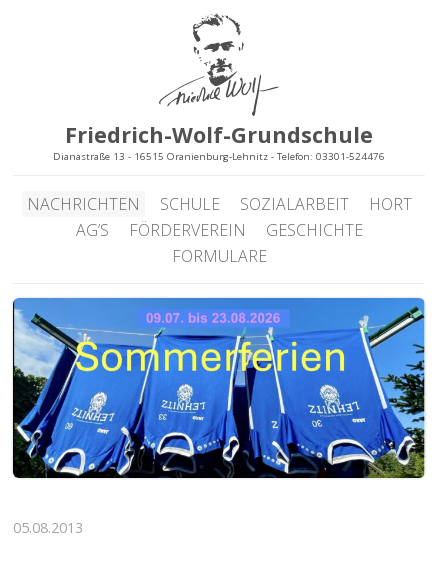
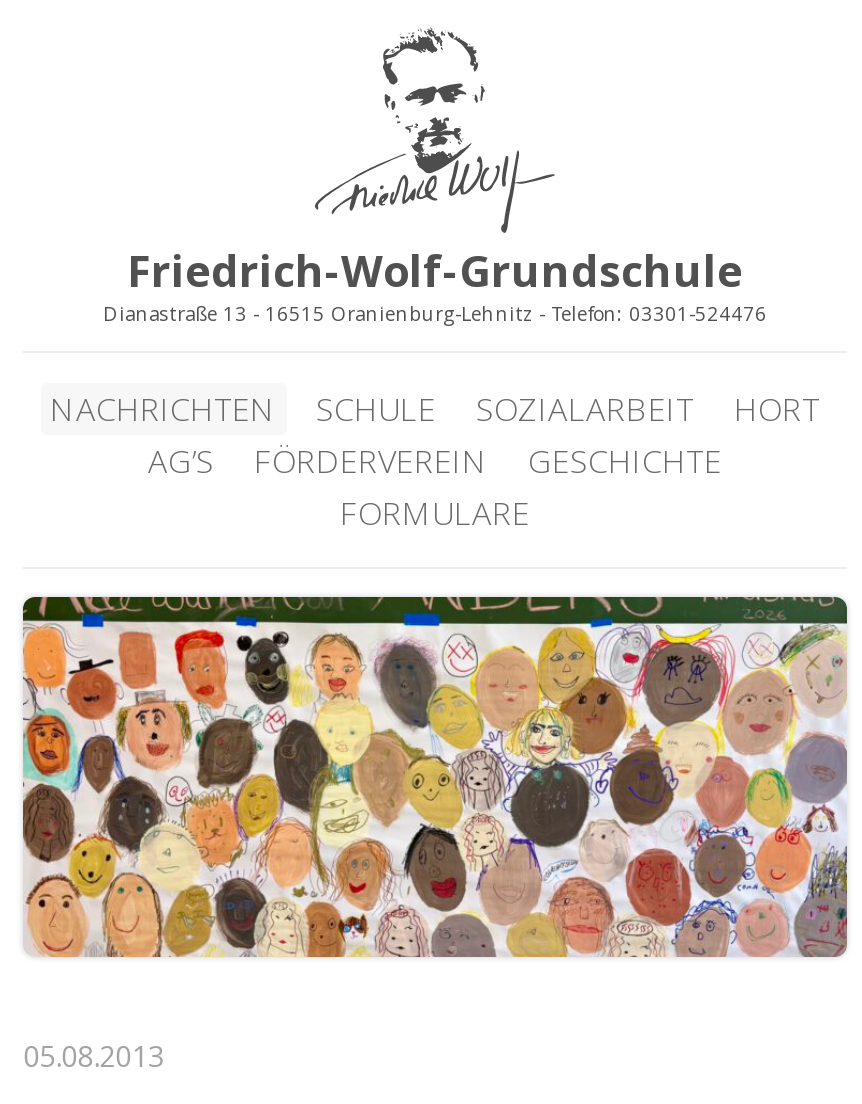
[12,297,425,479] [image] -> [21,595,849,959] [image]

